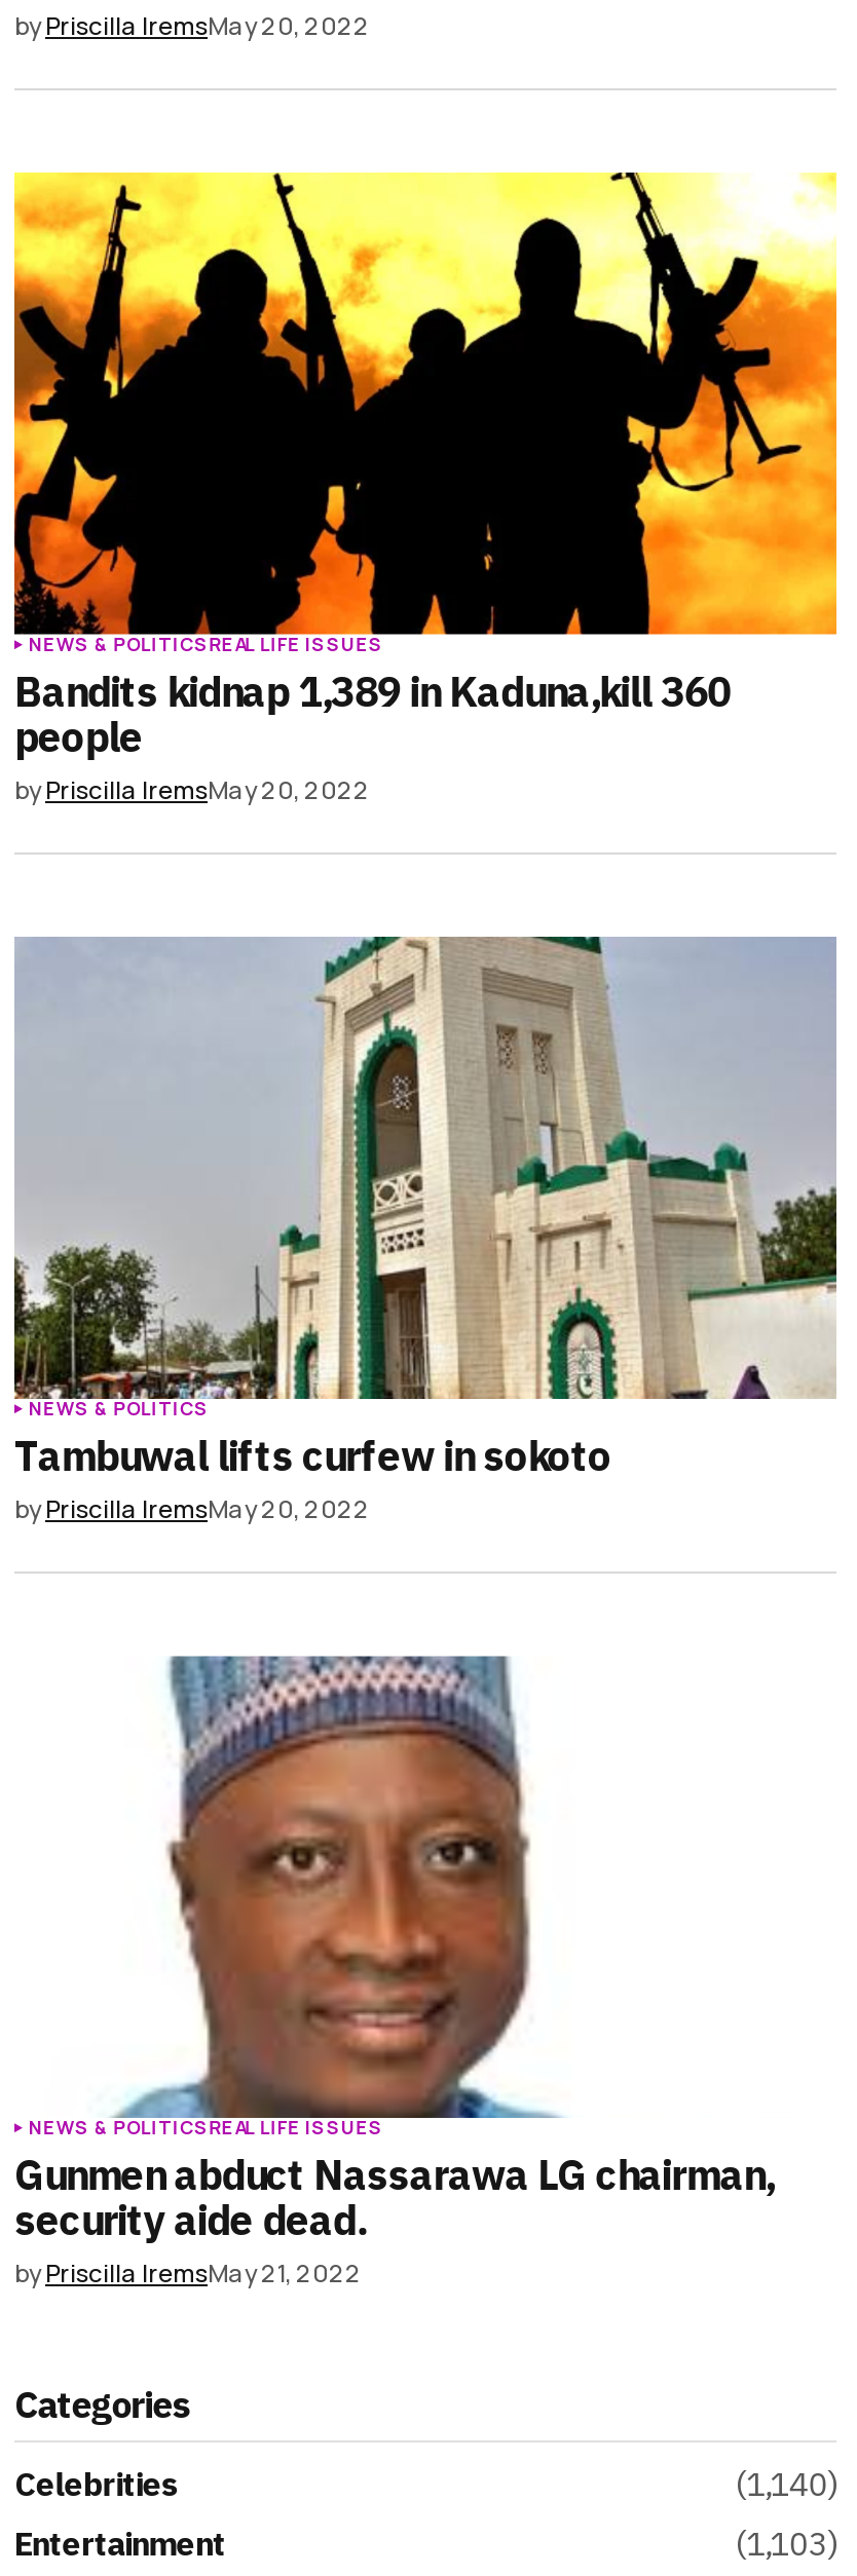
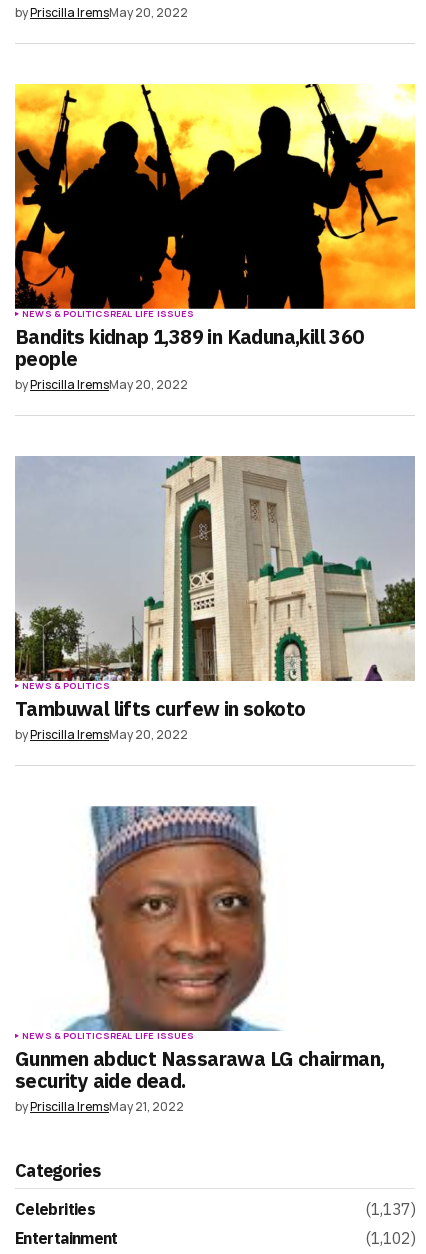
[735,2464,836,2505] (1,140) -> [365,1199,415,1219] (1,137)
[735,2523,836,2564] (1,103) -> [365,1228,415,1248] (1,102)

